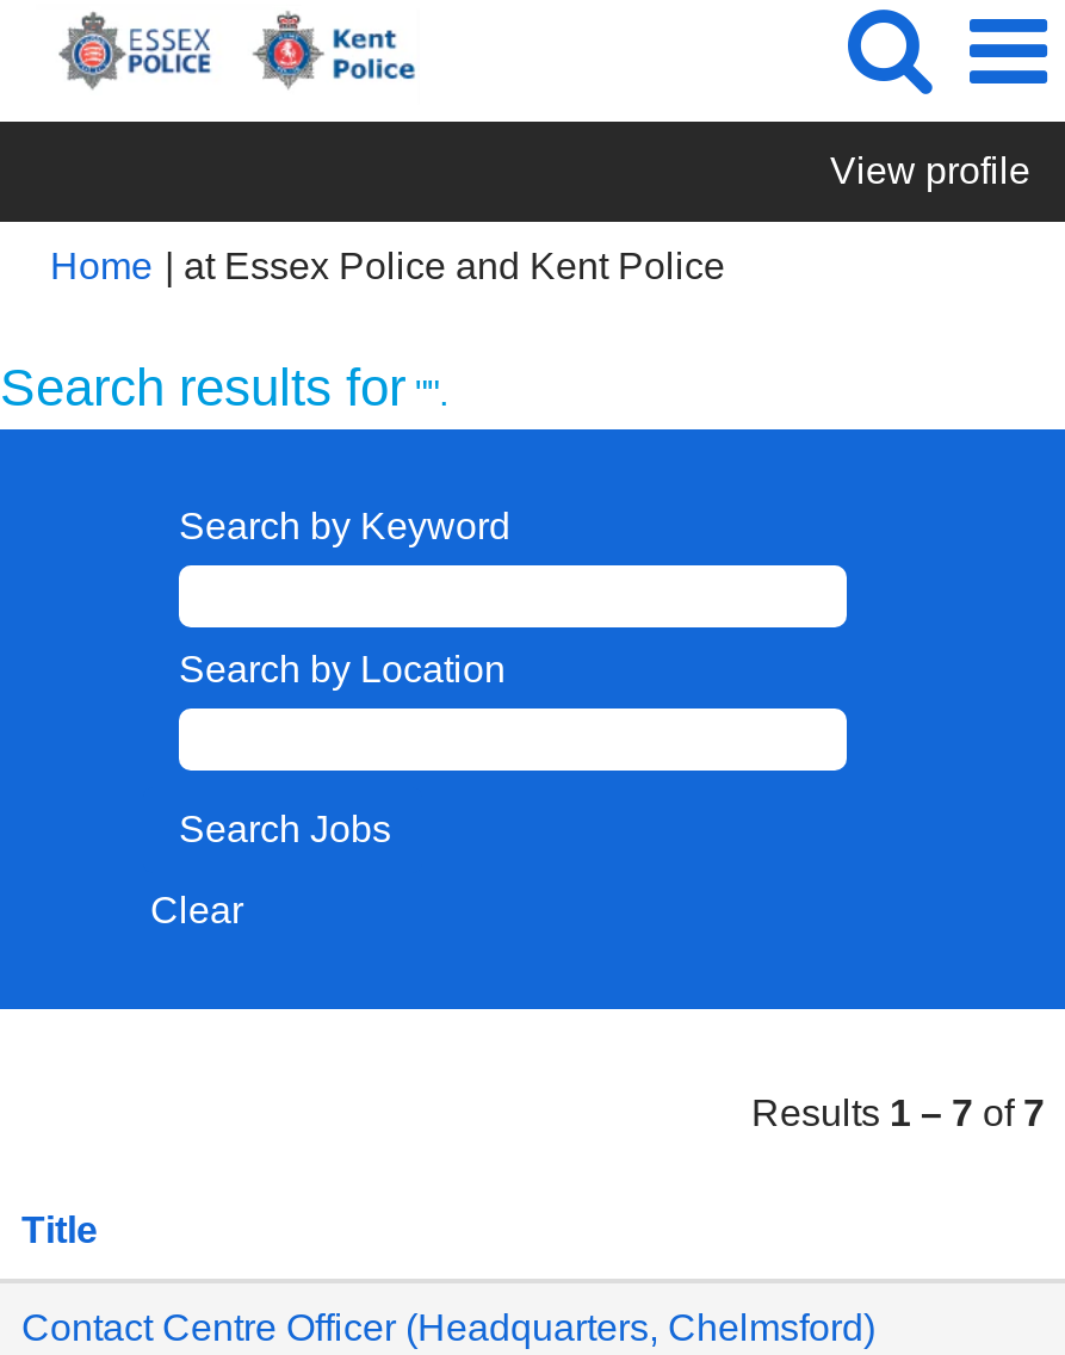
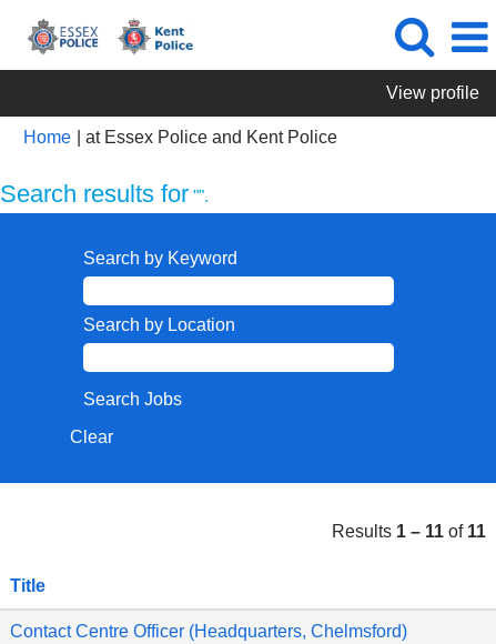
[751,1093,1045,1133] Results 1 – 7 of 7 -> [332,522,486,541] Results 1 – 11 of 11

